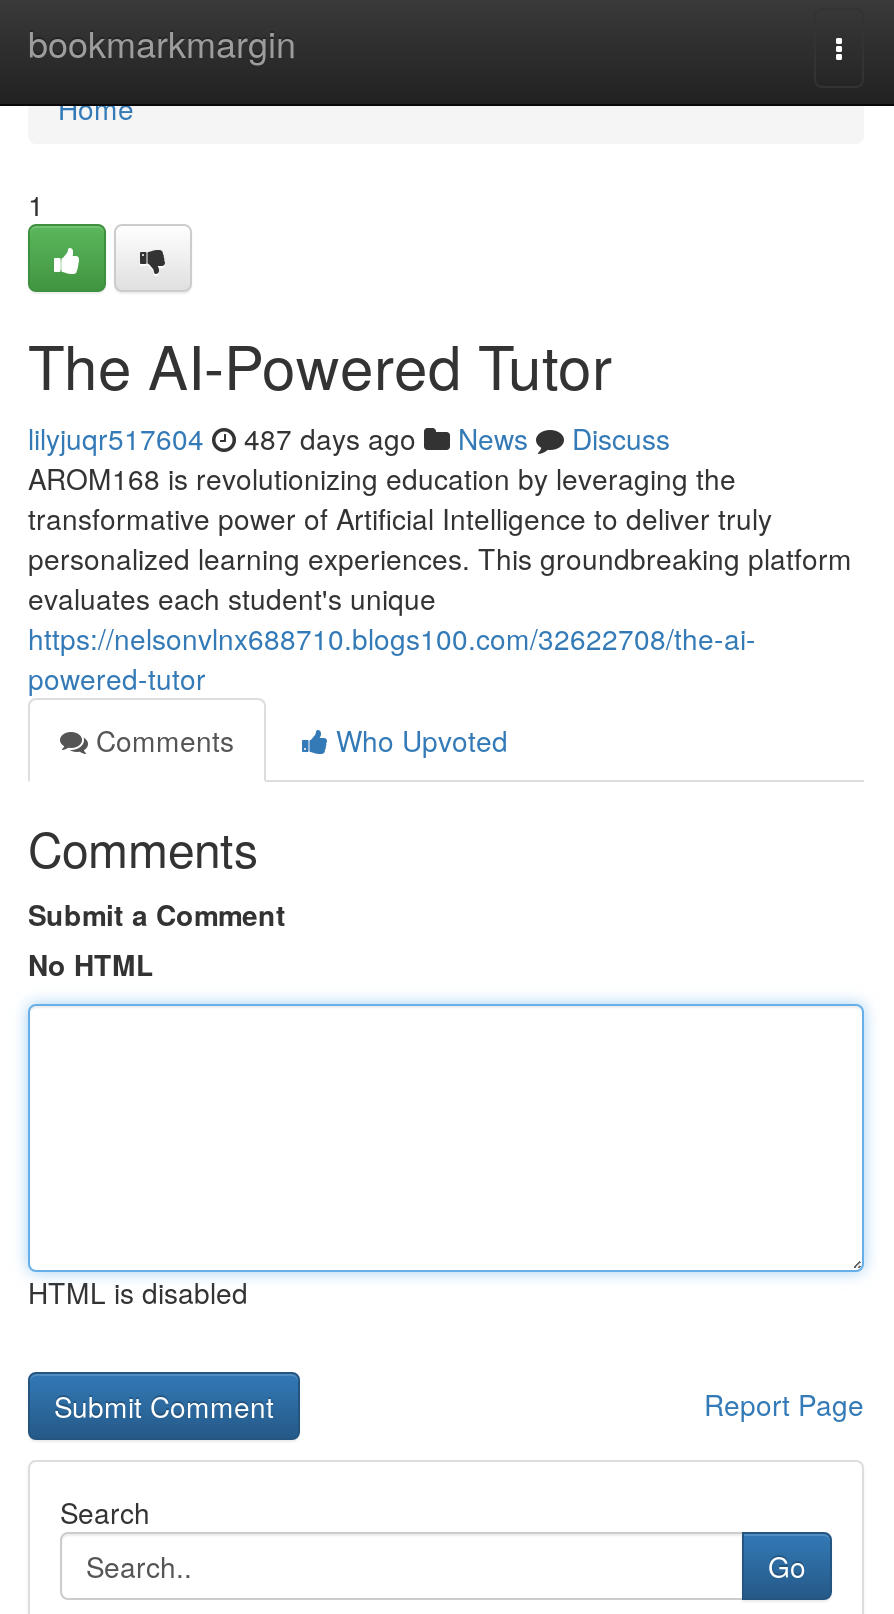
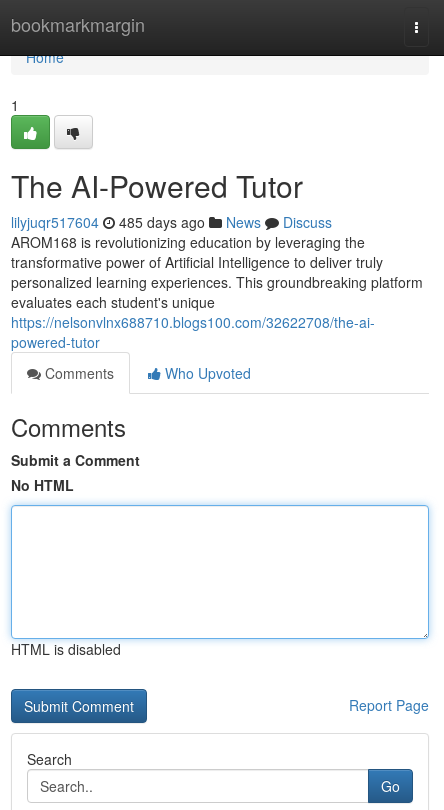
[28,418,670,458] lilyjuqr517604 487 days ago News Discuss -> [11,212,332,232] lilyjuqr517604 485 days ago News Discuss

